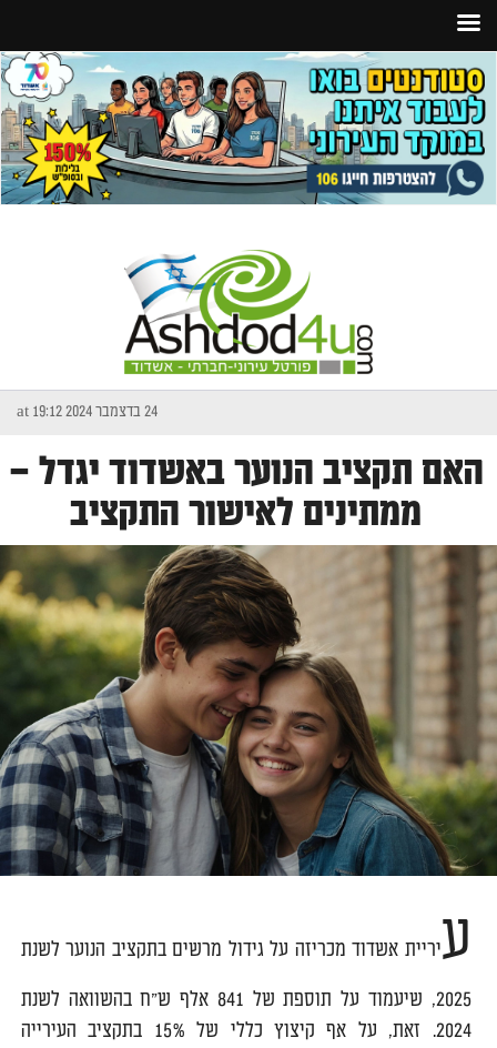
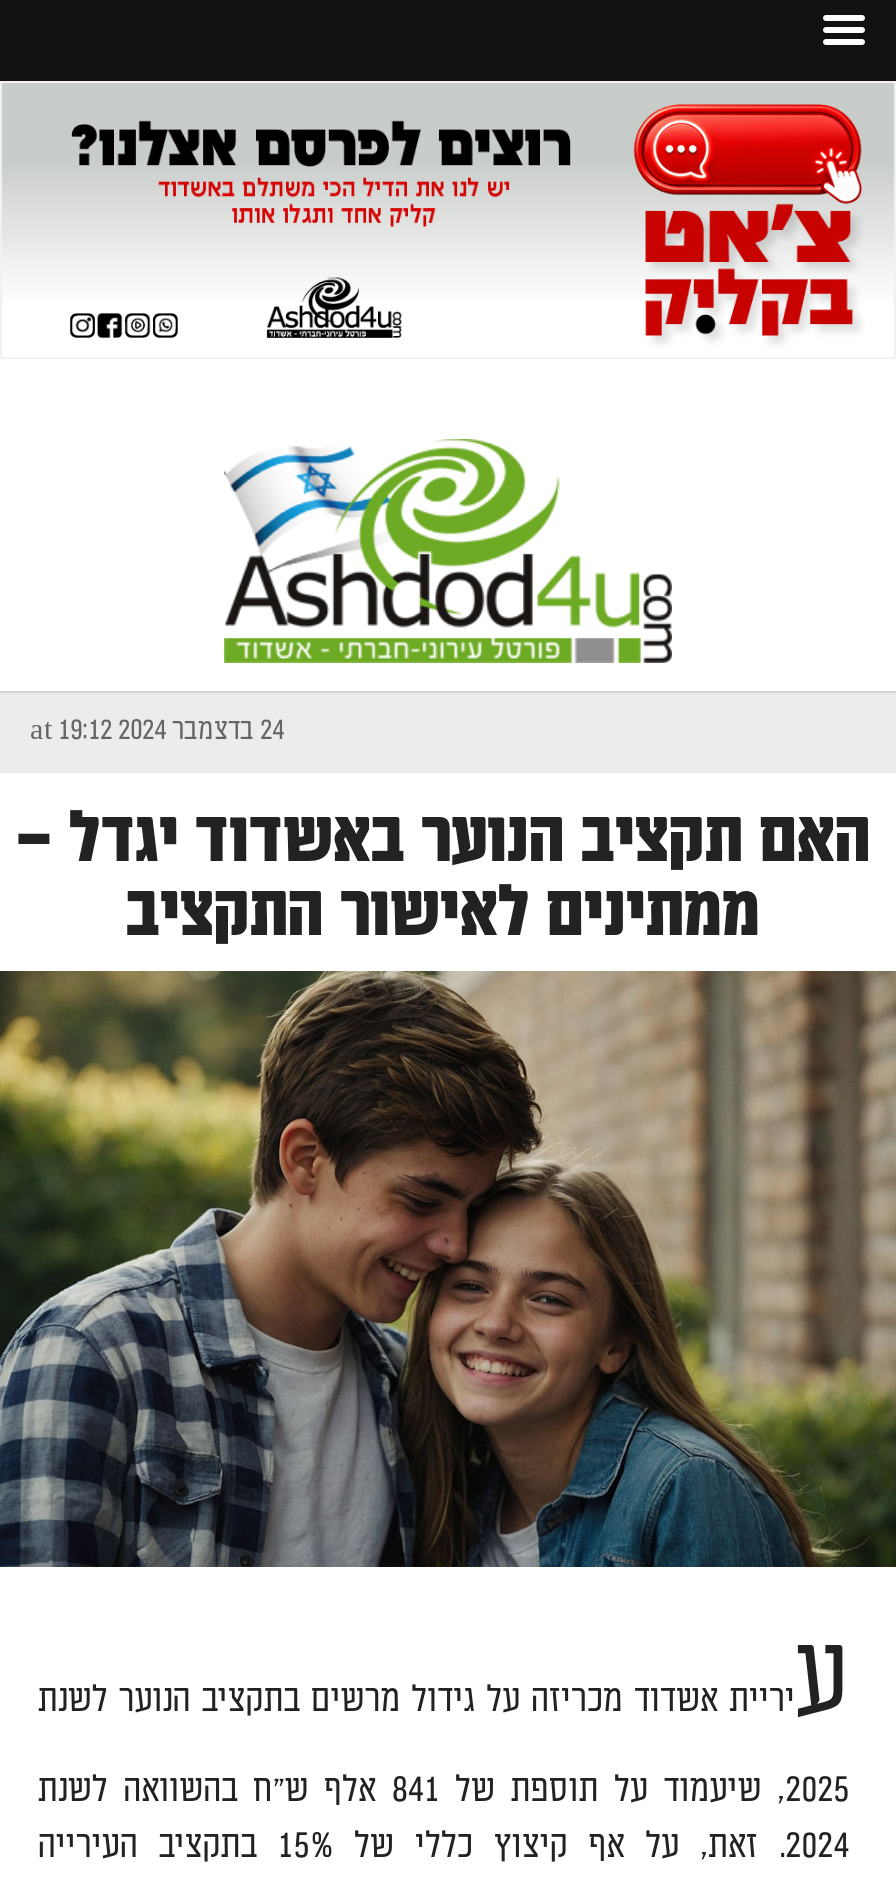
[3,52,494,205] [image] -> [6,83,890,357] [image]

